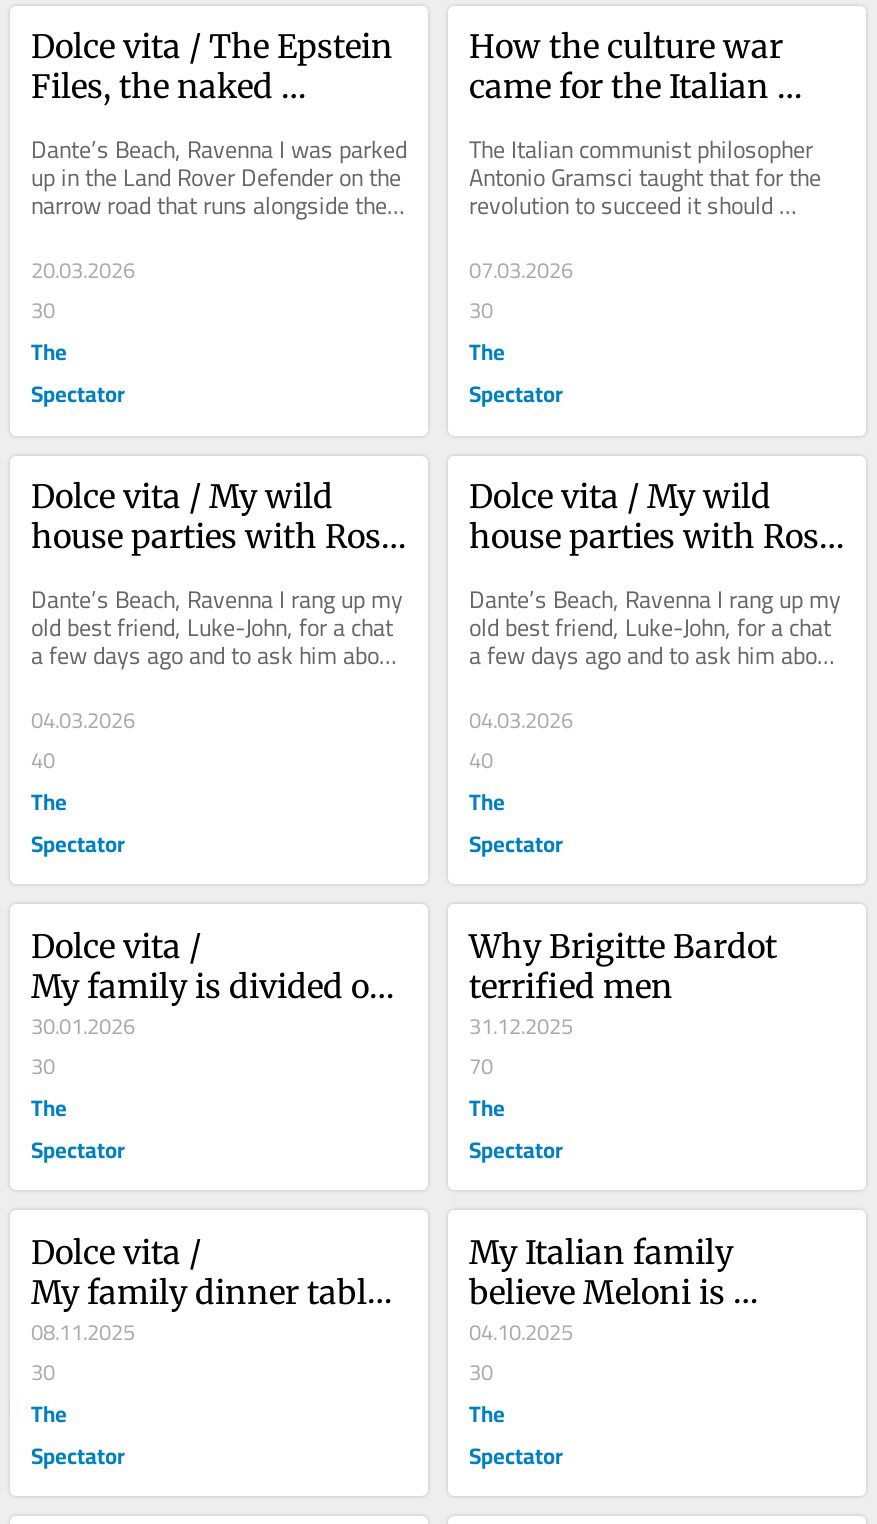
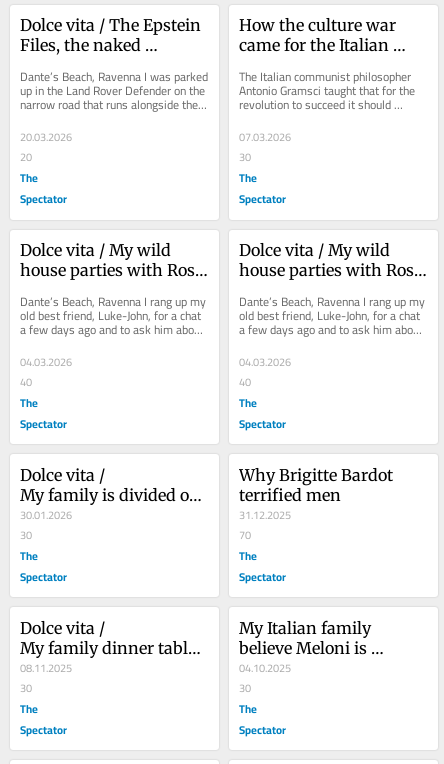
[31,290,55,330] 30 -> [20,147,32,167] 20

